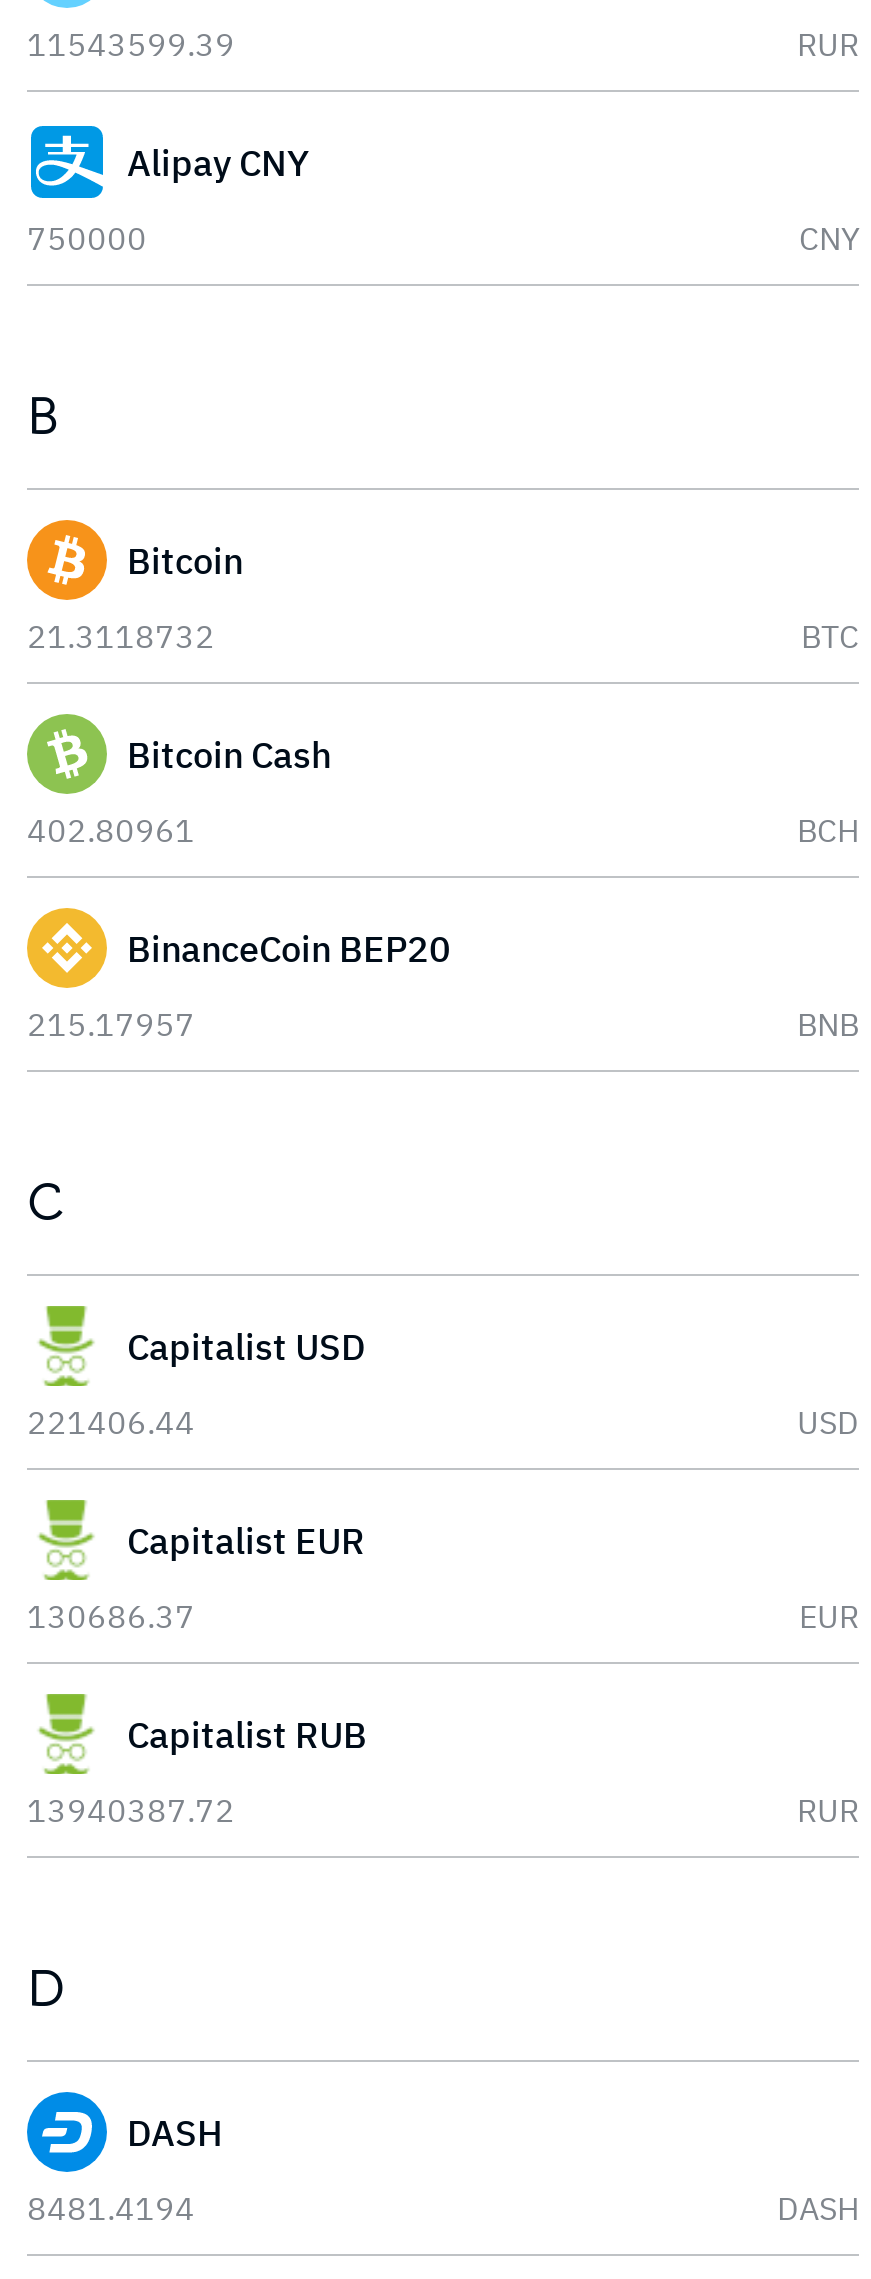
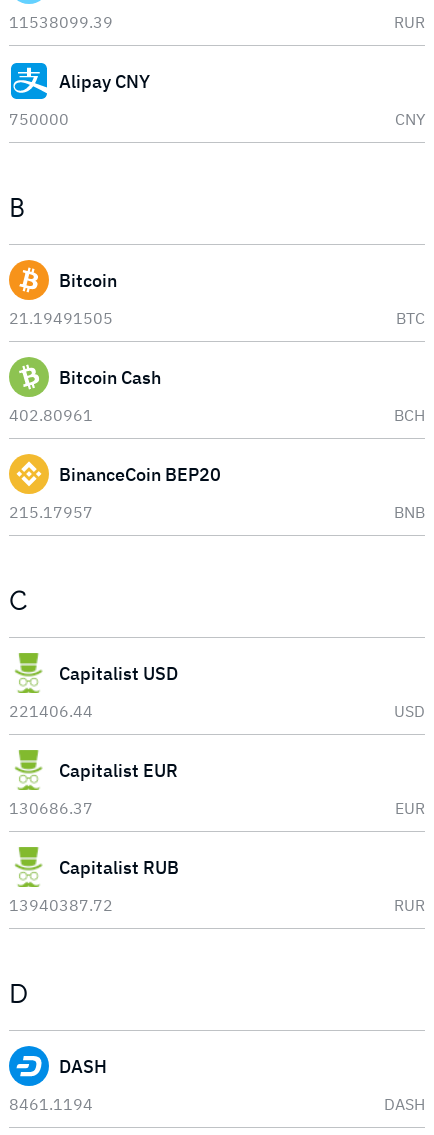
[27,24,235,64] 11543599.39 -> [9,12,113,32] 11538099.39
[27,616,215,656] 21.3118732 -> [9,308,113,328] 21.19491505
[27,2188,195,2228] 8481.4194 -> [9,1094,93,1114] 8461.1194

